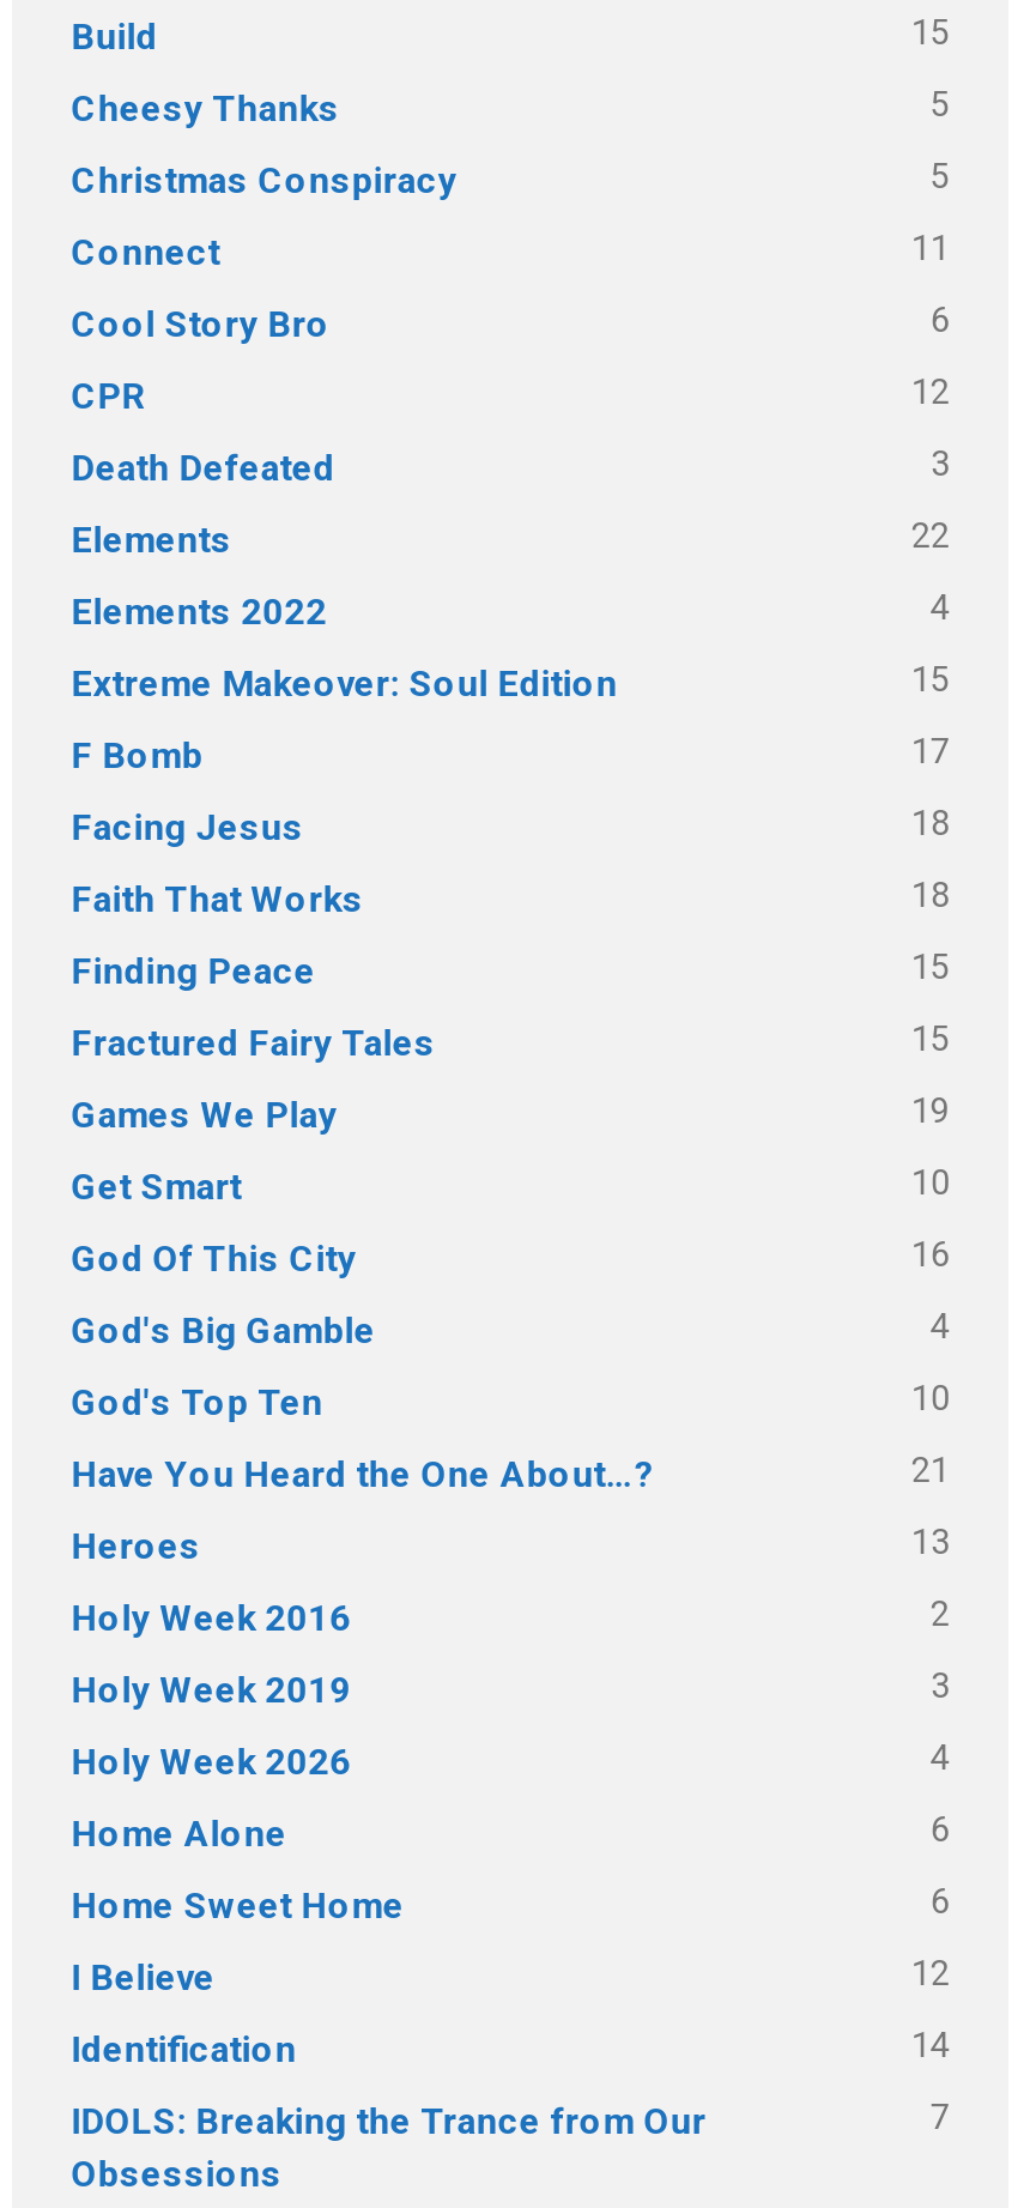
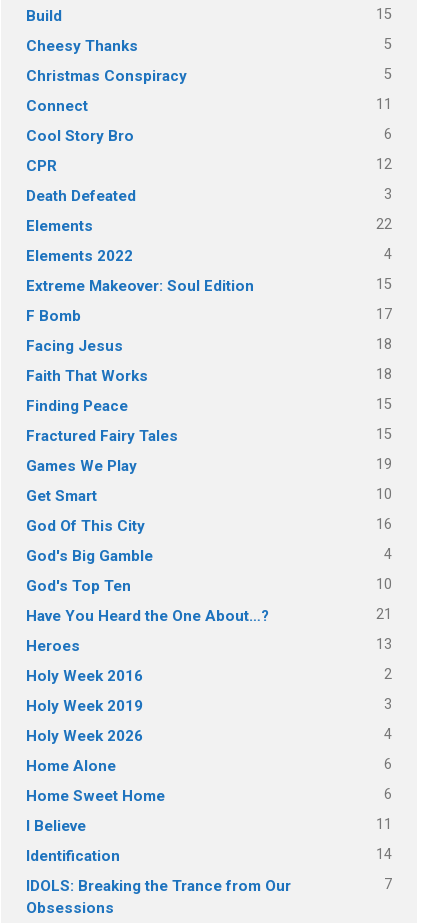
[911,1954,949,1995] 12 -> [376,816,392,833] 11

